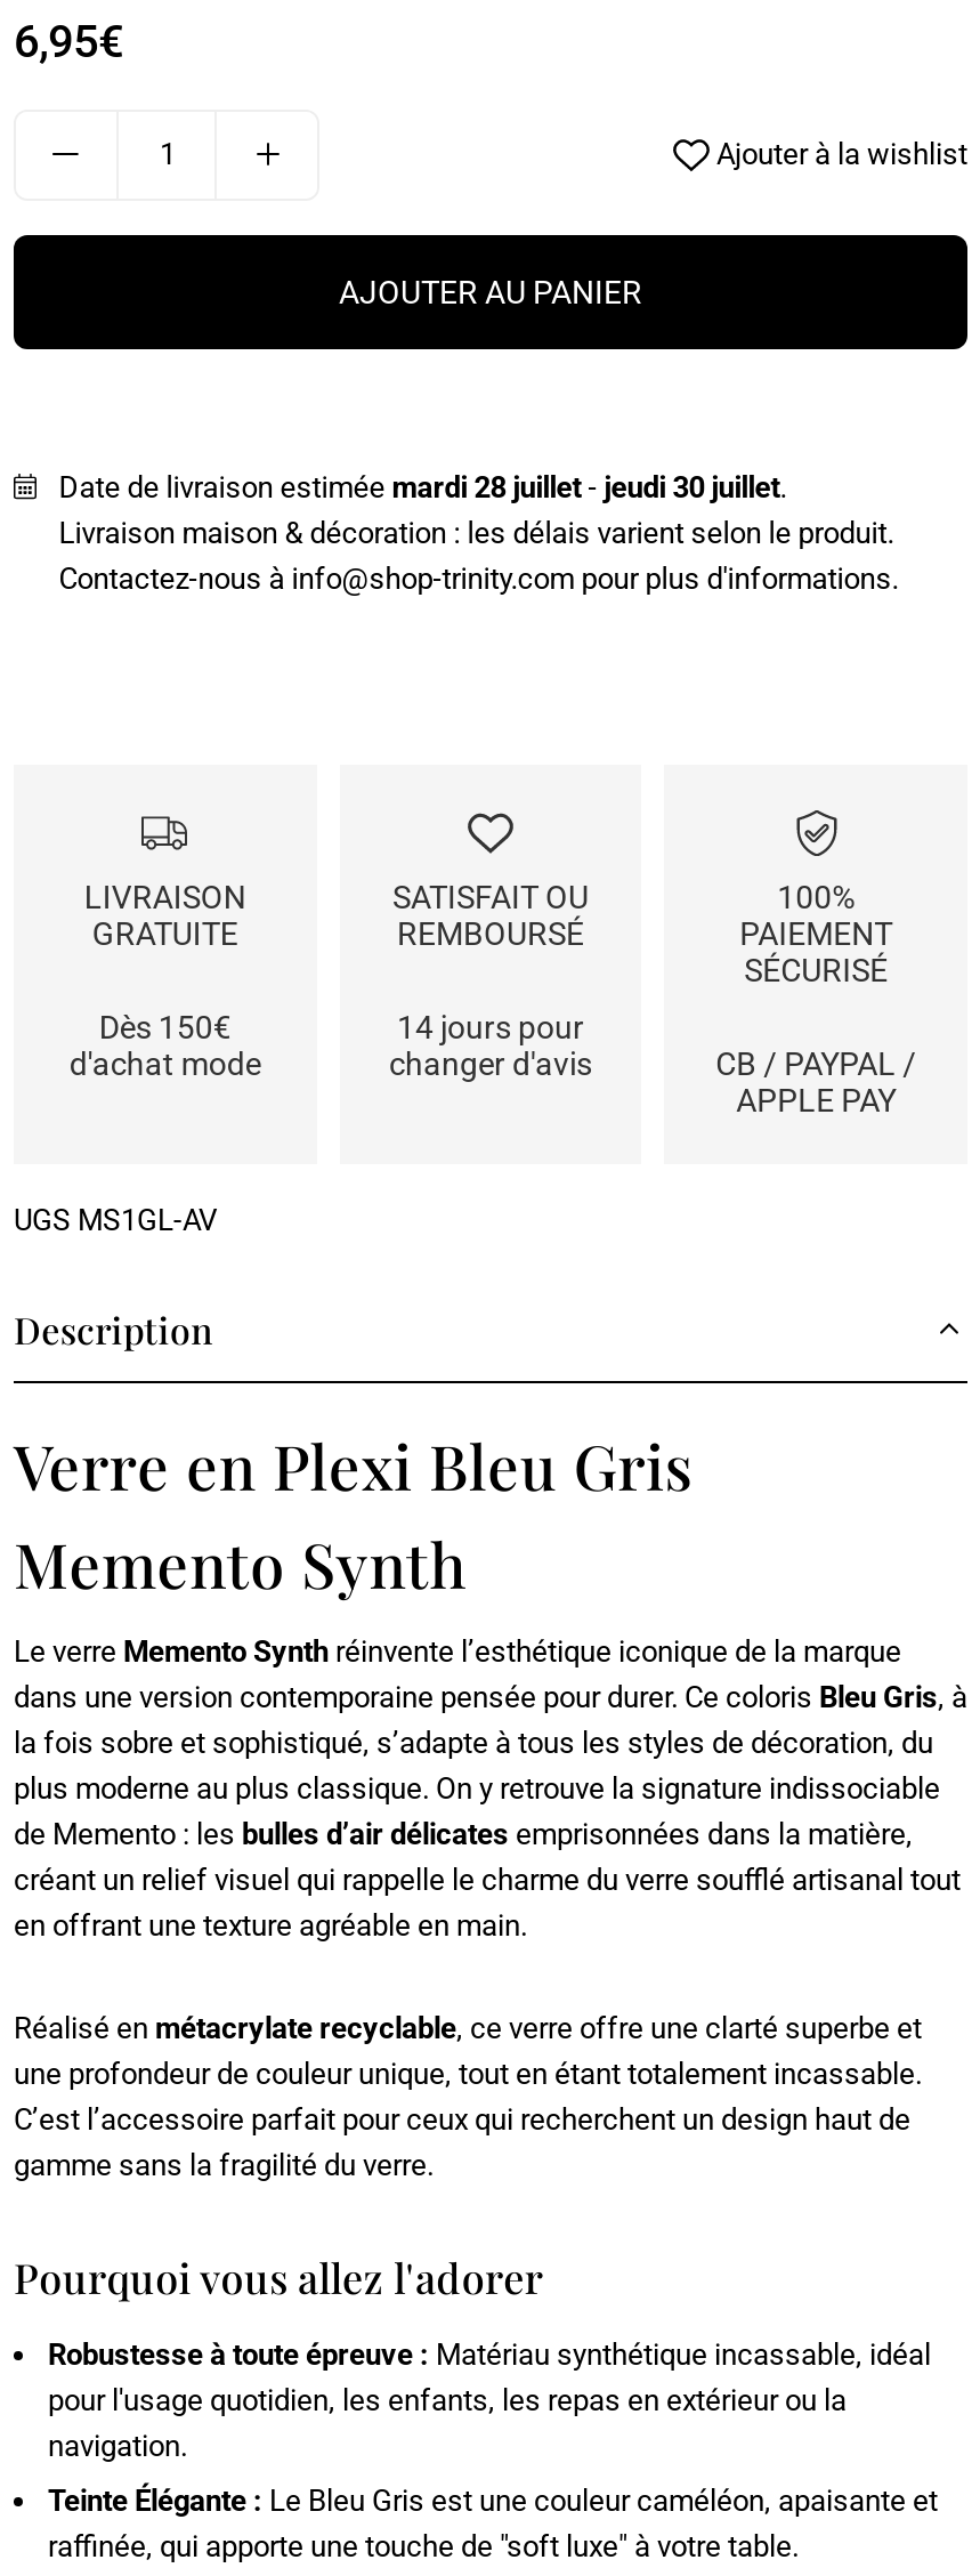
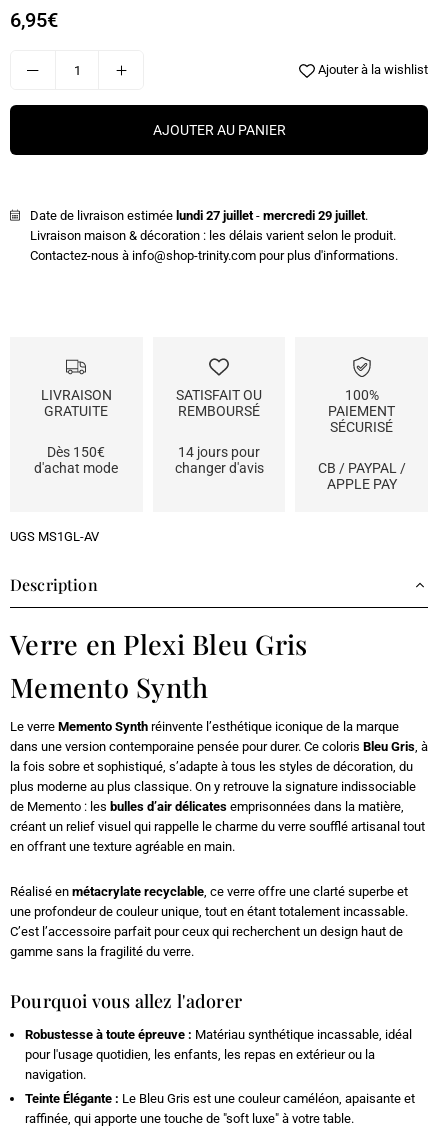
[59,470,787,504] Date de livraison estimée mardi 28 juillet - jeudi 30 juillet. -> [30,208,368,223] Date de livraison estimée lundi 27 juillet - mercredi 29 juillet.

